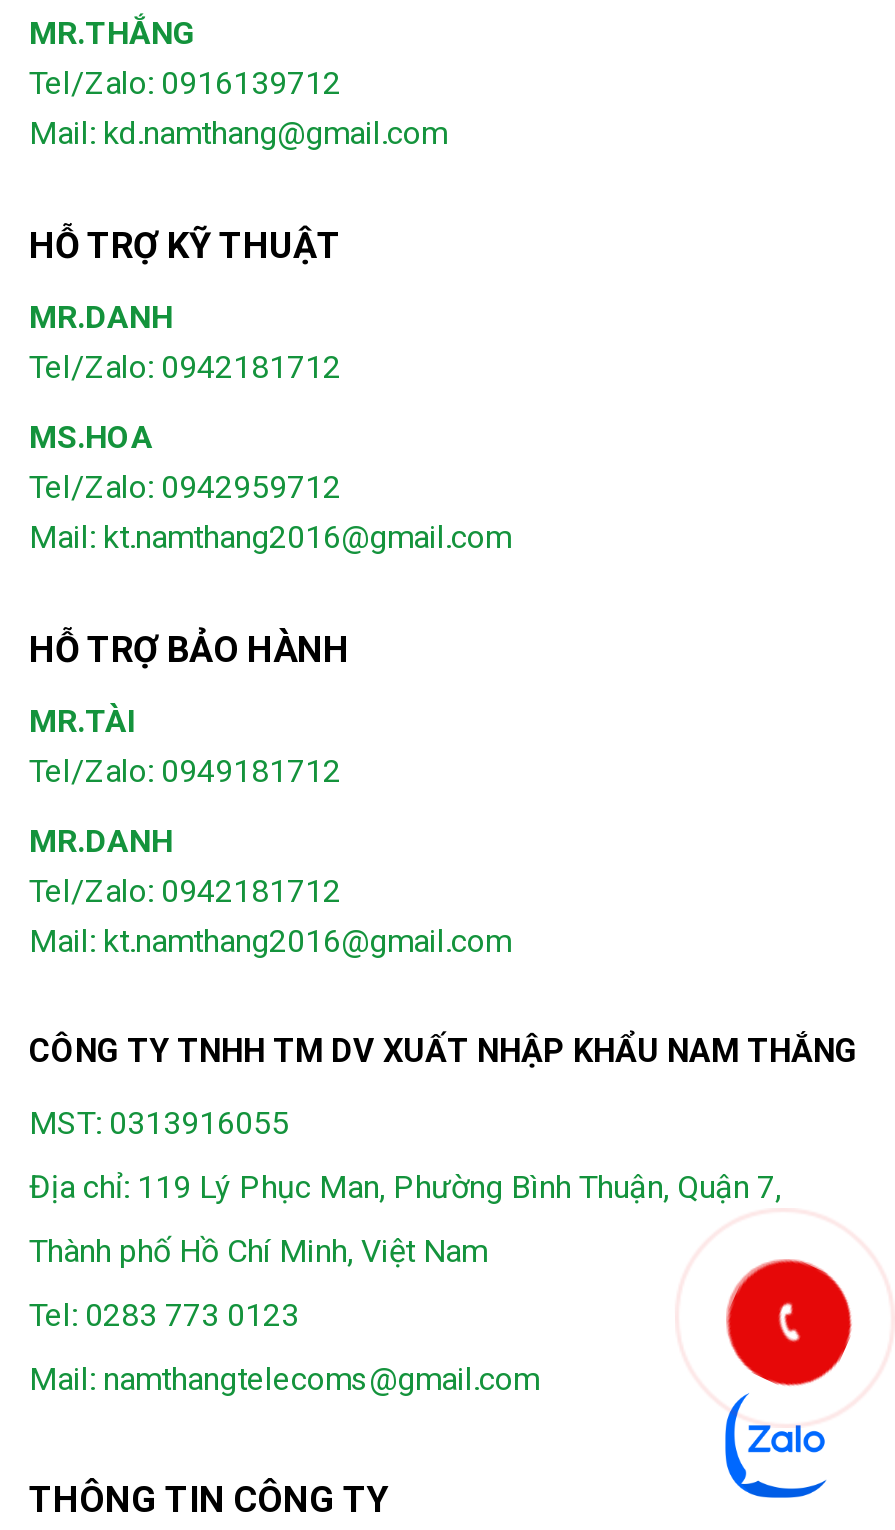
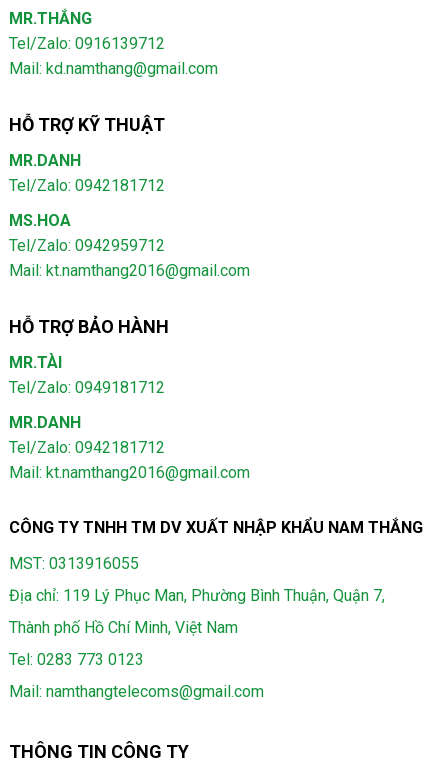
[723,1257,853,1501] [image] -> none

